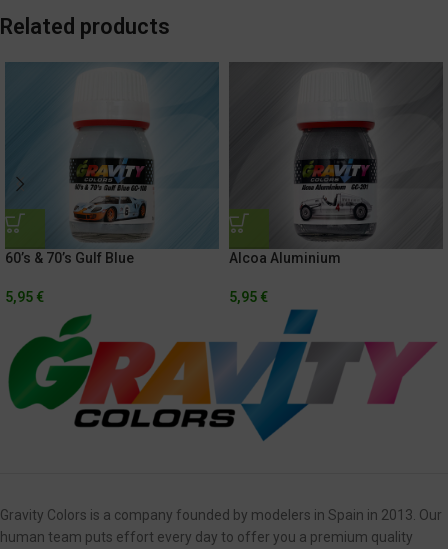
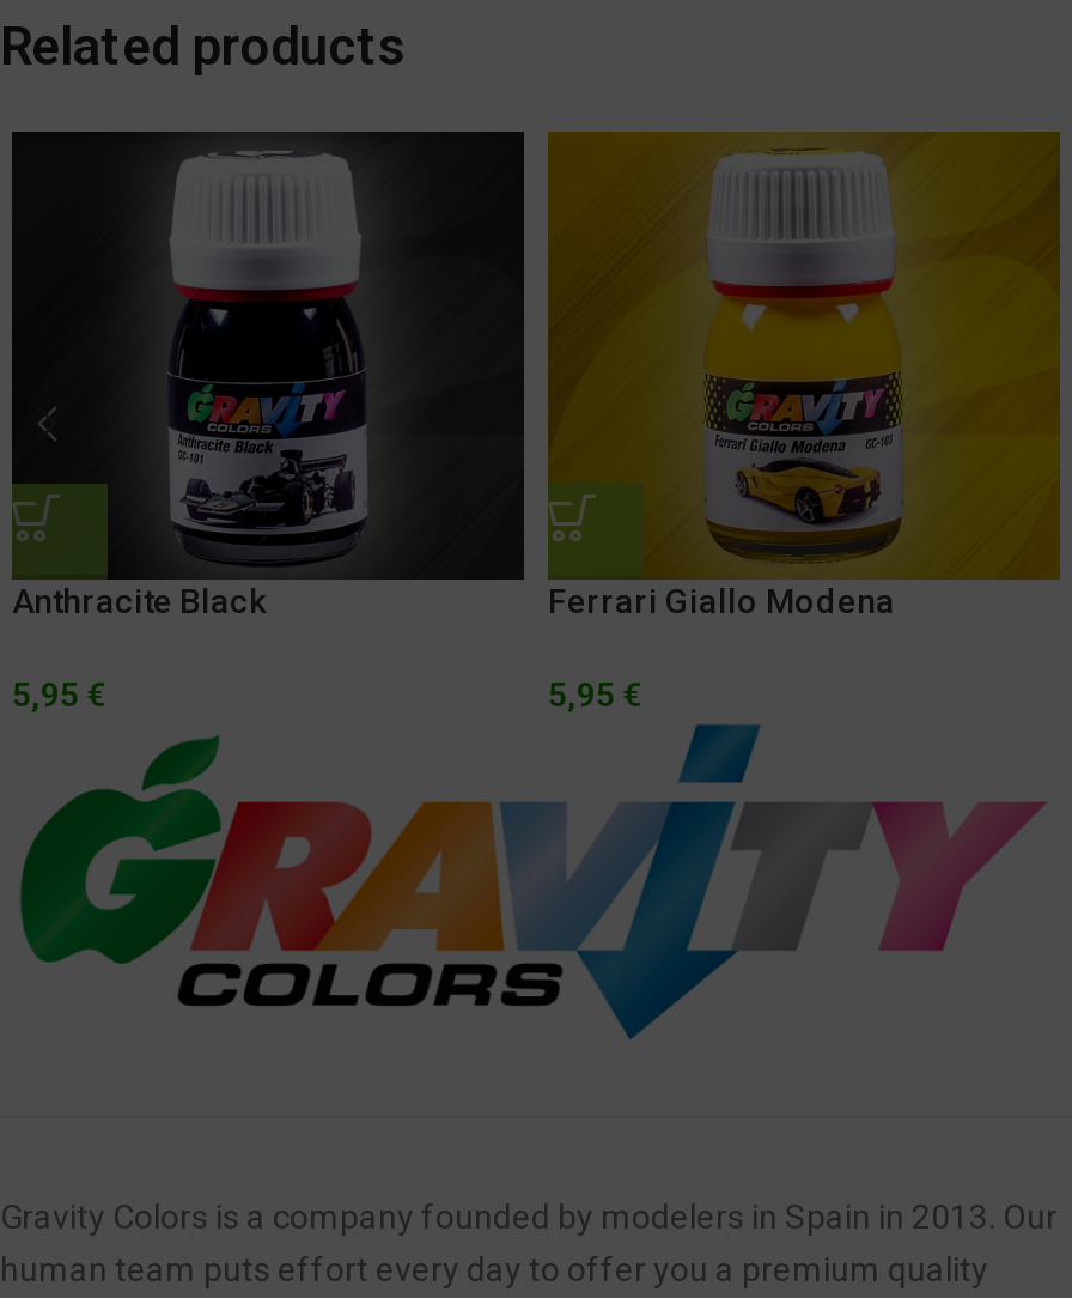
[4,63,220,266] [image] | 60’s & 70’s Gulf Blue -> [10,132,526,620] [image] | Anthracite Black
[228,62,444,266] [image] | Alcoa Aluminium -> [546,129,1062,620] [image] | Ferrari Giallo Modena

